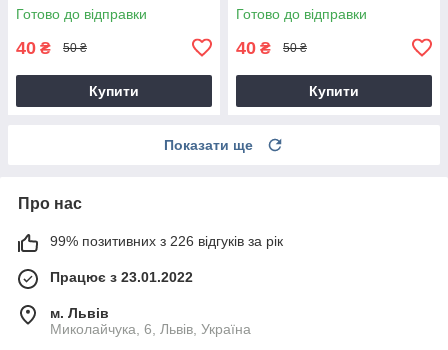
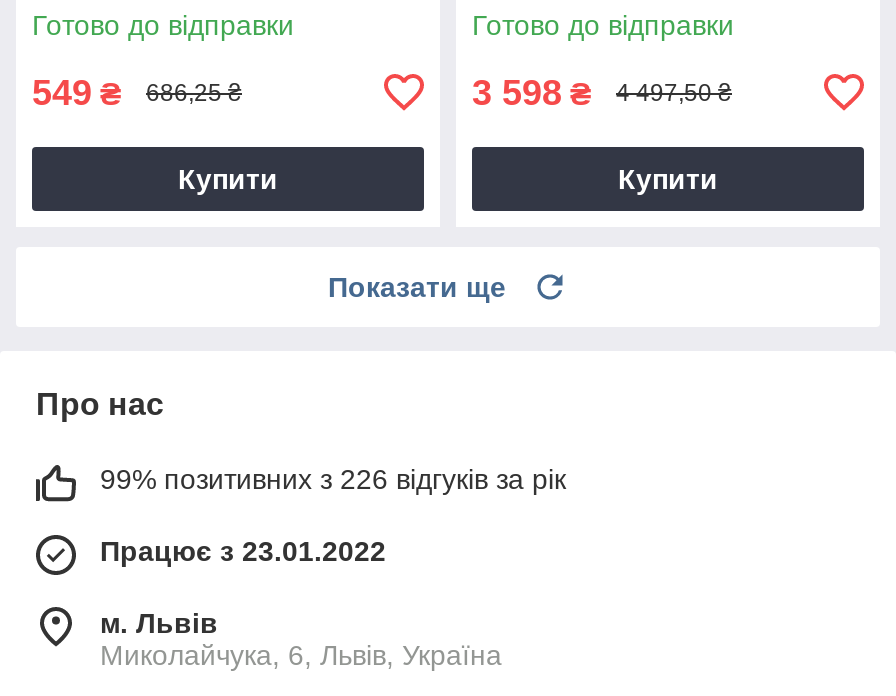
[16,38,51,58] 40 ₴ -> [32,73,122,113] 549 ₴
[63,41,87,55] 50 ₴ -> [146,80,242,108] 686,25 ₴
[236,38,271,58] 40 ₴ -> [472,73,592,113] 3 598 ₴
[283,41,307,55] 50 ₴ -> [616,80,732,108] 4 497,50 ₴

